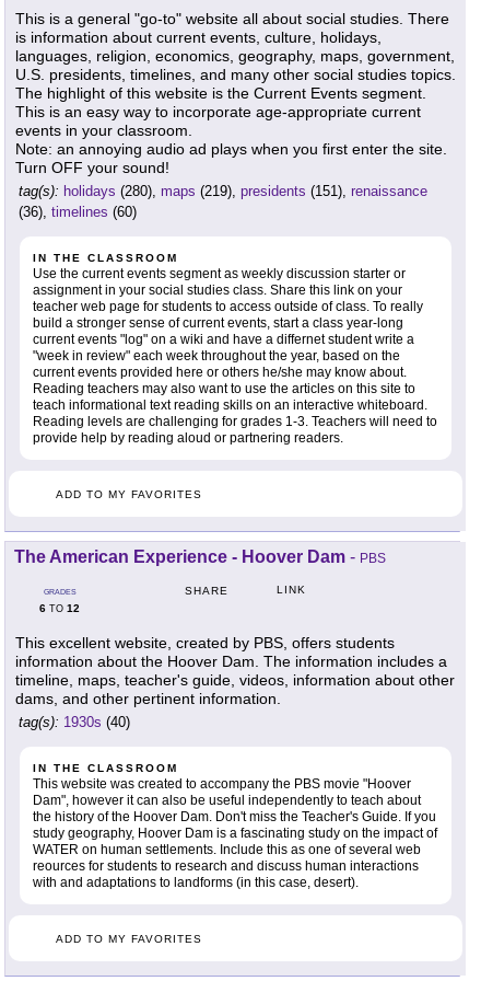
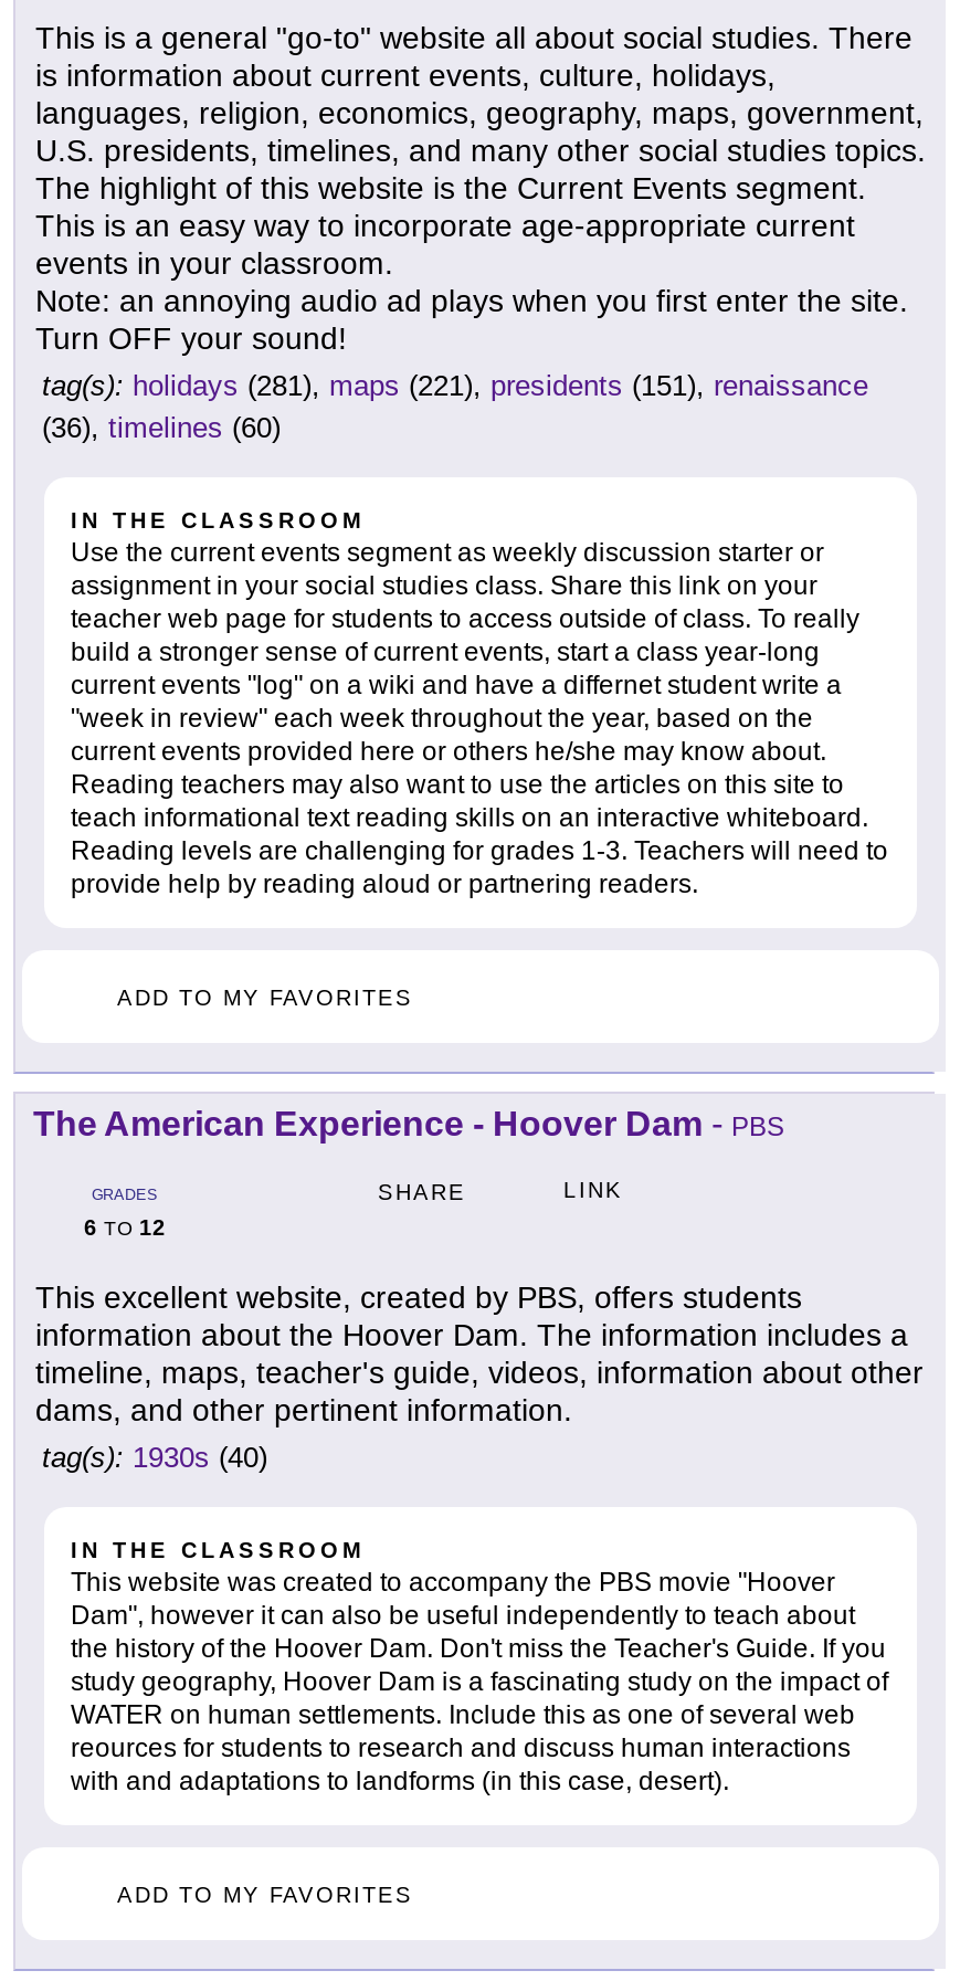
[19,183,427,200] tag(s): holidays (280), maps (219), presidents (151), renaissance -> [42,370,868,403] tag(s): holidays (281), maps (221), presidents (151), renaissance

